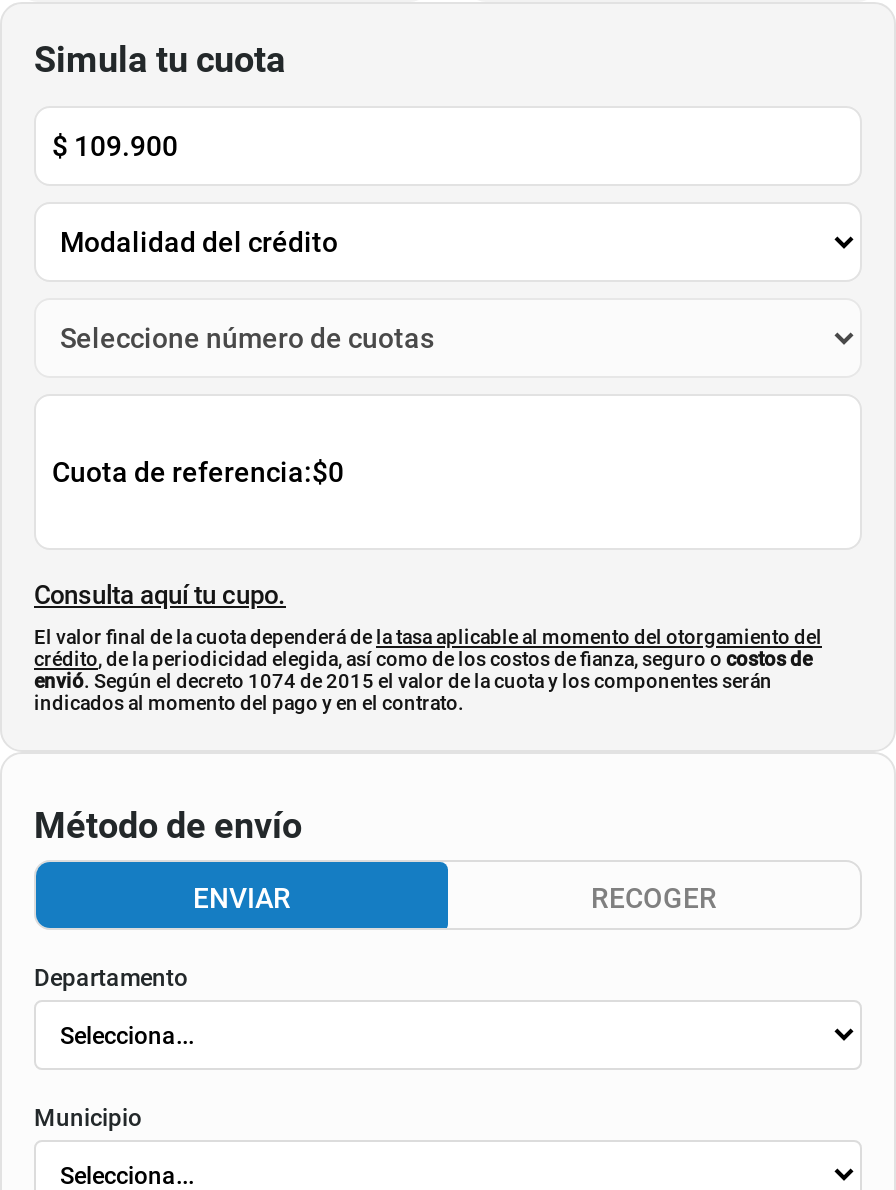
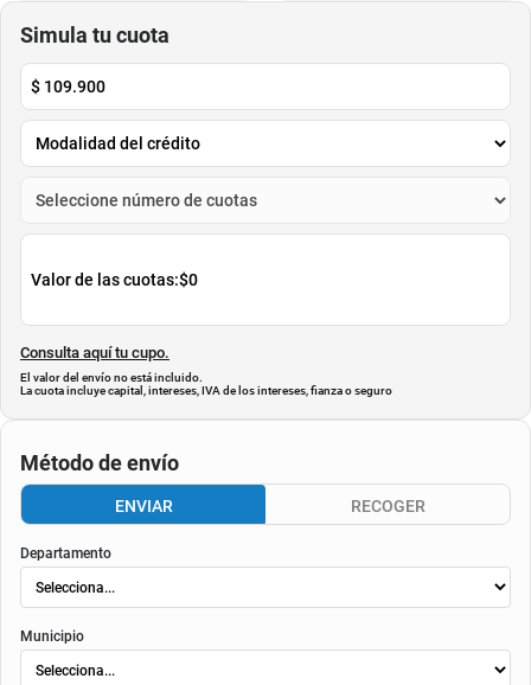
[52,456,344,488] Cuota de referencia:$0 -> [31,270,198,289] Valor de las cuotas:$0
[34,626,822,714] El valor final de la cuota dependerá de la tasa aplicable al momento del otorgamiento del | crédito, de la periodicidad elegida, así como de los costos de fianza, seguro ocostos de | envió. Según el decreto 1074 de 2015 el valor de la cuota y los componentes serán | indicados al momento del pago y en el contrato. -> [20,371,392,397] El valor del envío no está incluido. | La cuota incluye capital, intereses, IVA de los intereses, fianza o seguro

